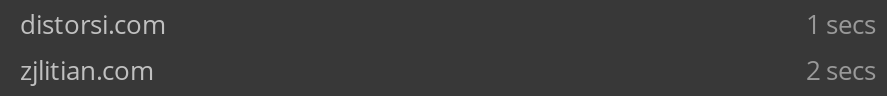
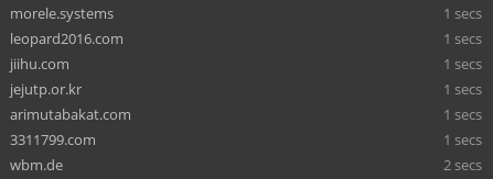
[20,7,166,43] distorsi.com -> [10,4,114,23] morele.systems
[20,53,154,89] zjlitian.com -> [10,29,482,175] leopard2016.com | 1 secs | jiihu.com | 1 secs | jejutp.or.kr | 1 secs | arimutabakat.com | 1 secs | 3311799.com | 1 secs | wbm.de

